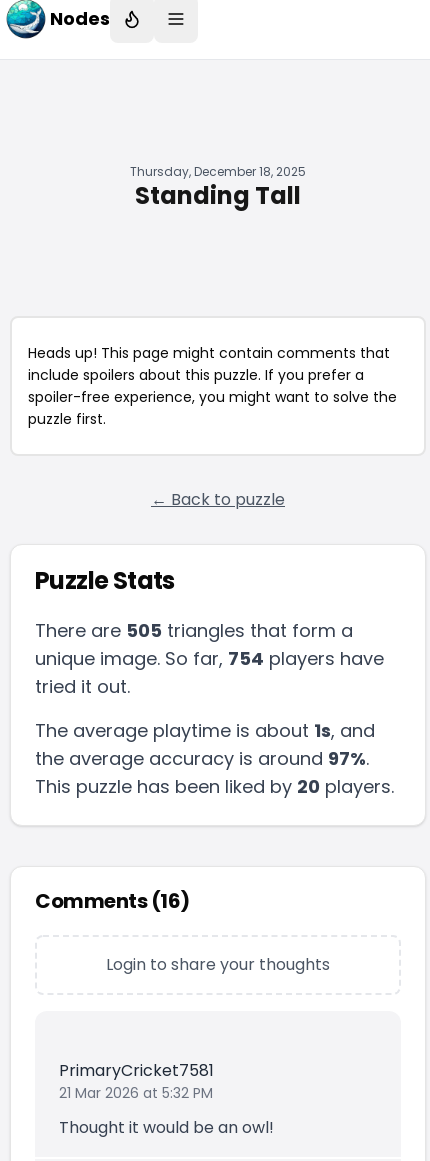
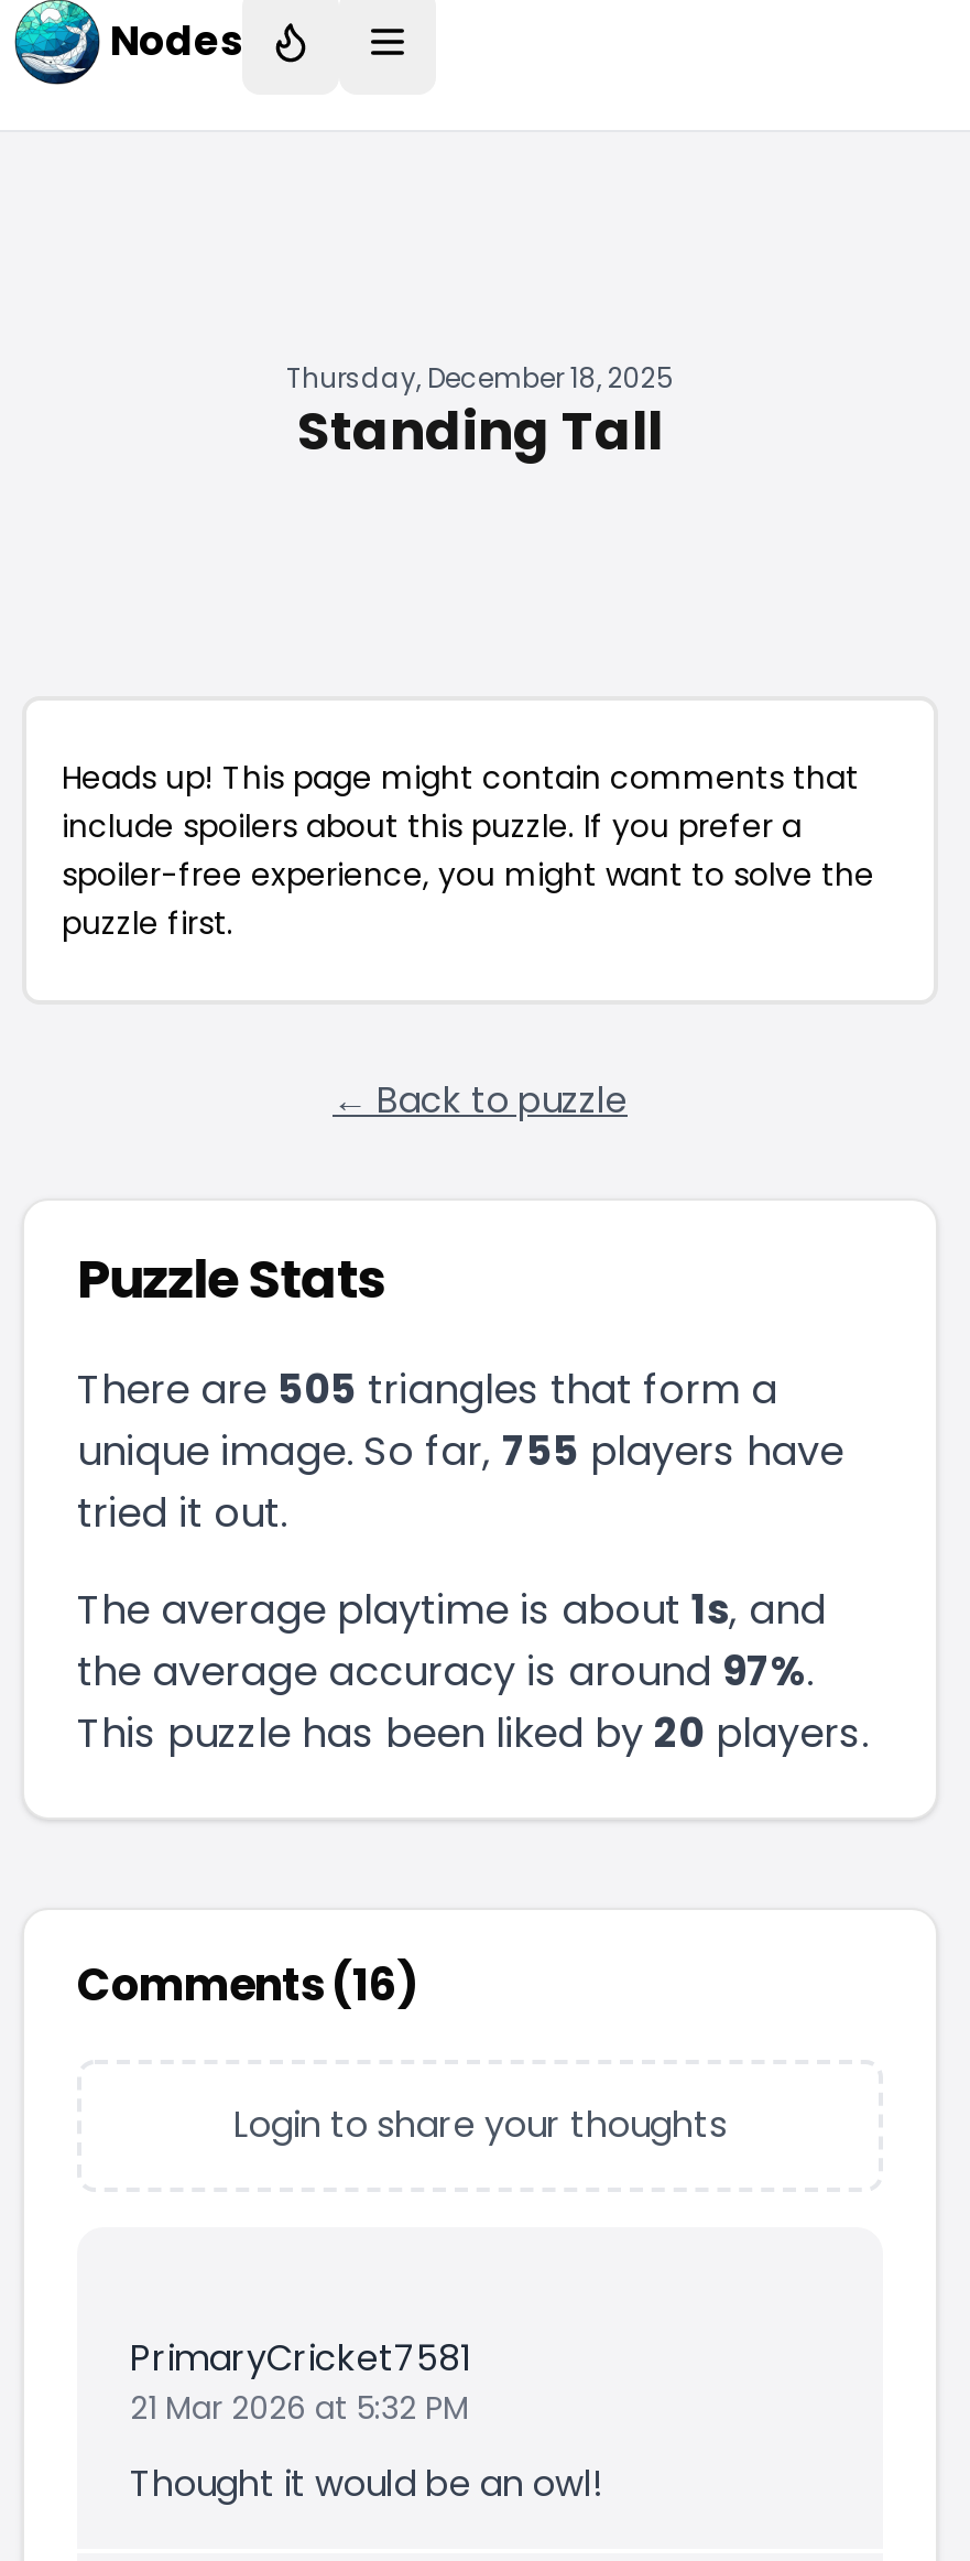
[35,646,384,671] unique image. So far, 754 players have -> [77,1423,843,1478] unique image. So far, 755 players have

